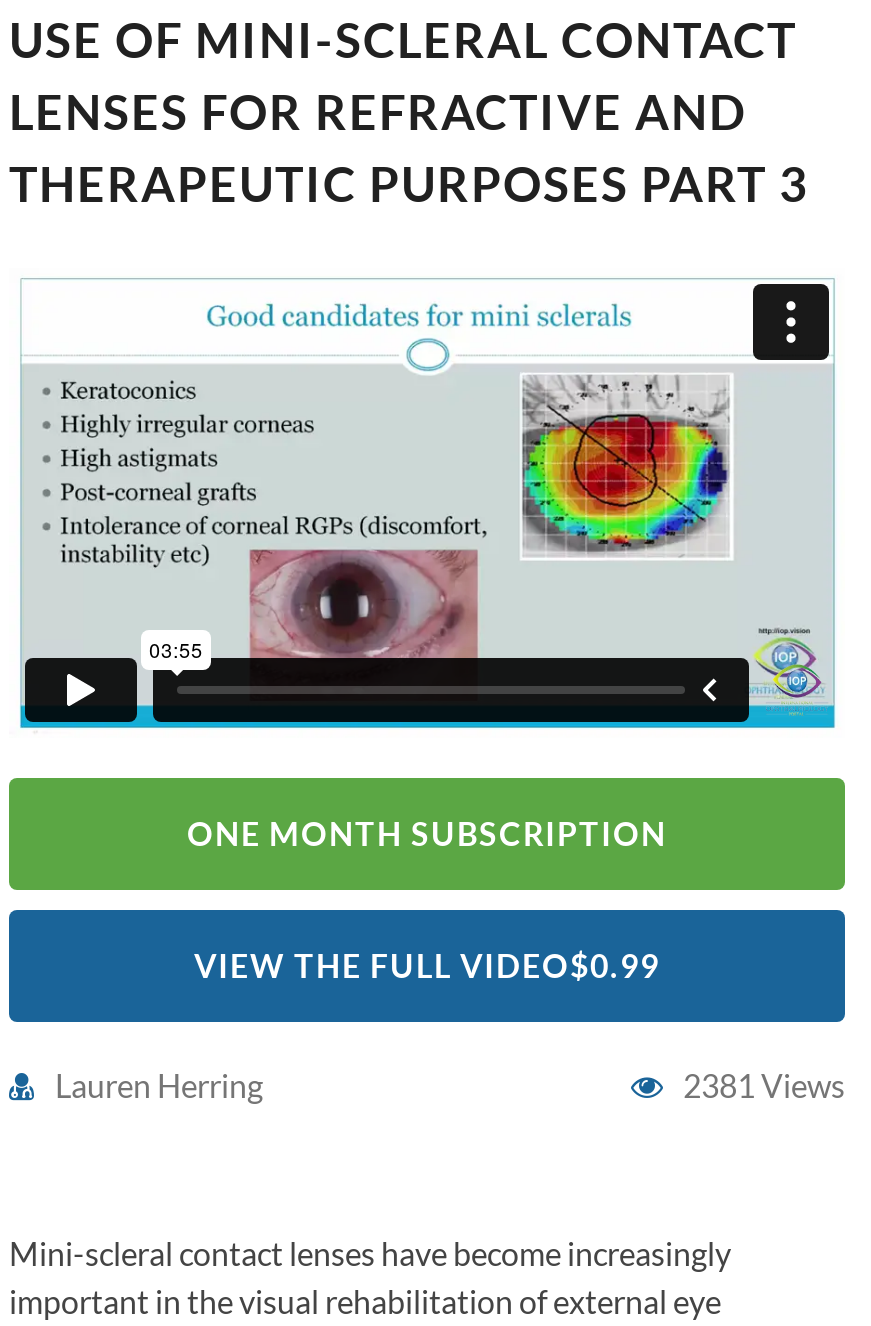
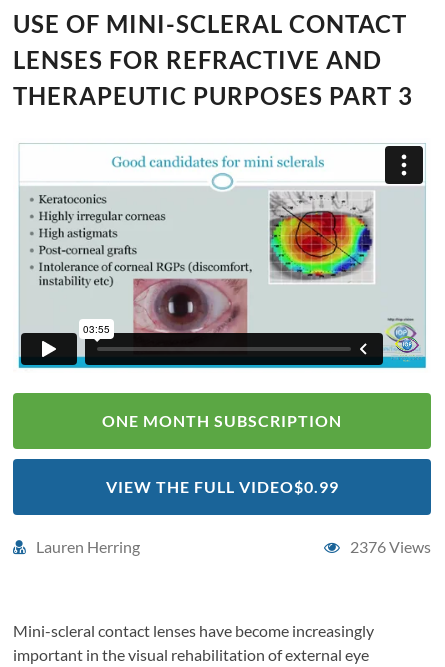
[683,1066,845,1104] 2381 Views -> [350,537,431,556] 2376 Views

